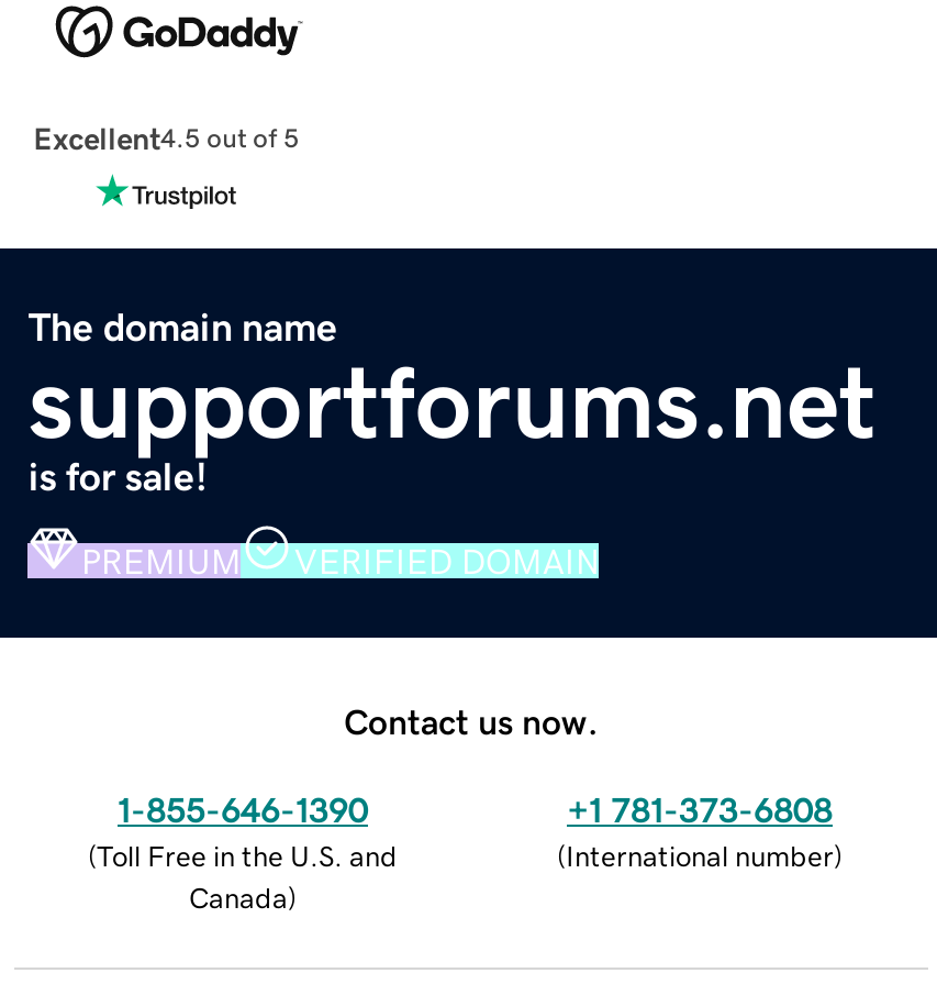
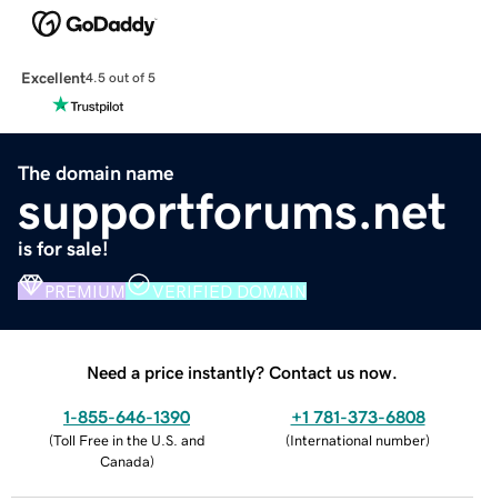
[344,703,599,738] Contact us now. -> [87,363,398,381] Need a price instantly? Contact us now.

